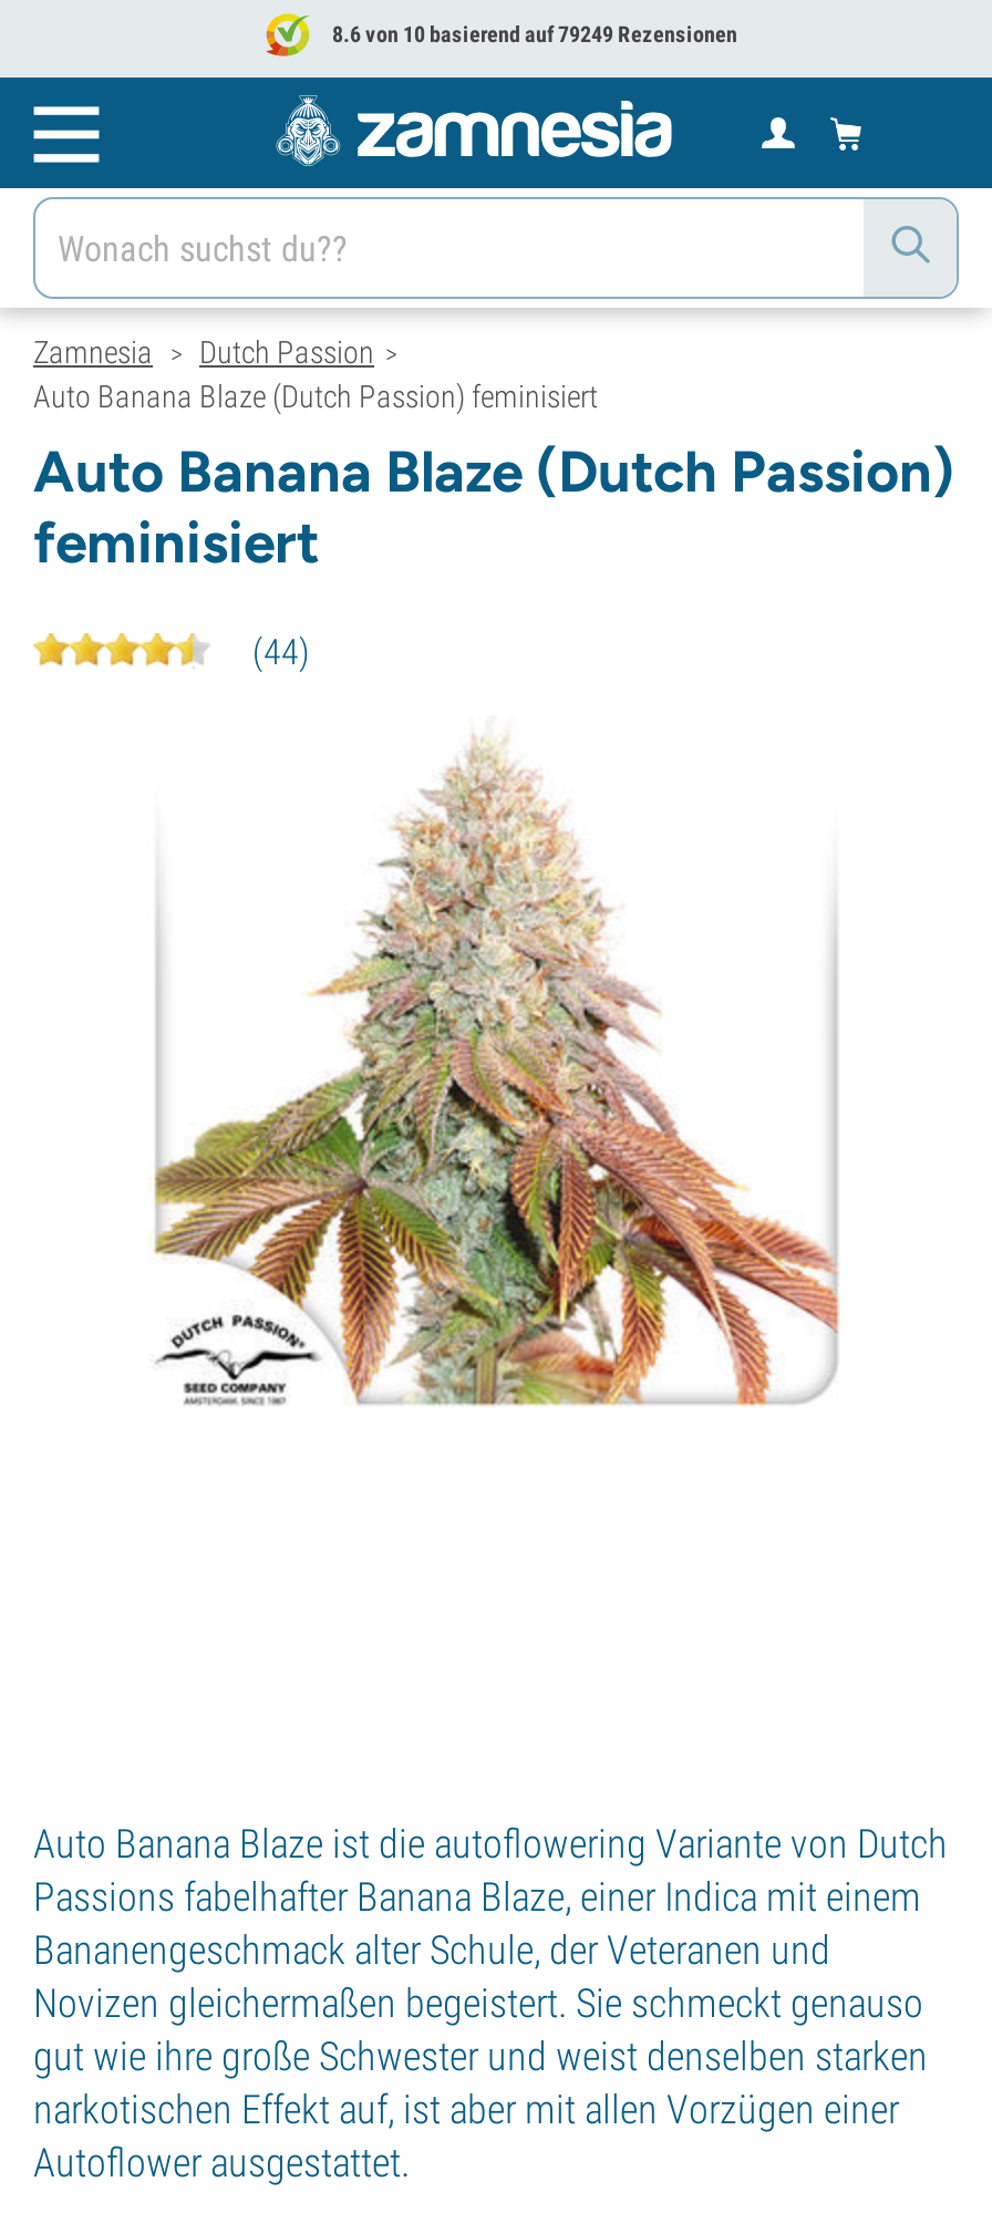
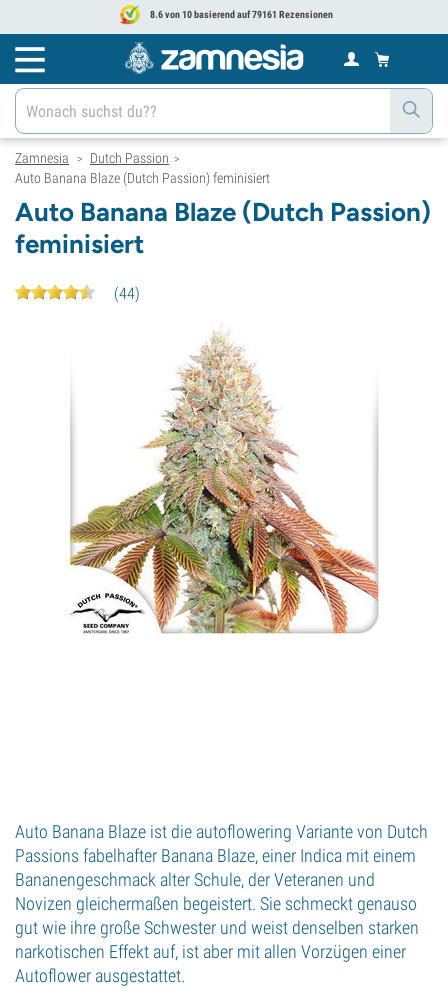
[328,22,737,46] 8.6 von 10 basierend auf 79249 Rezensionen -> [148,9,333,20] 8.6 von 10 basierend auf 79161 Rezensionen

